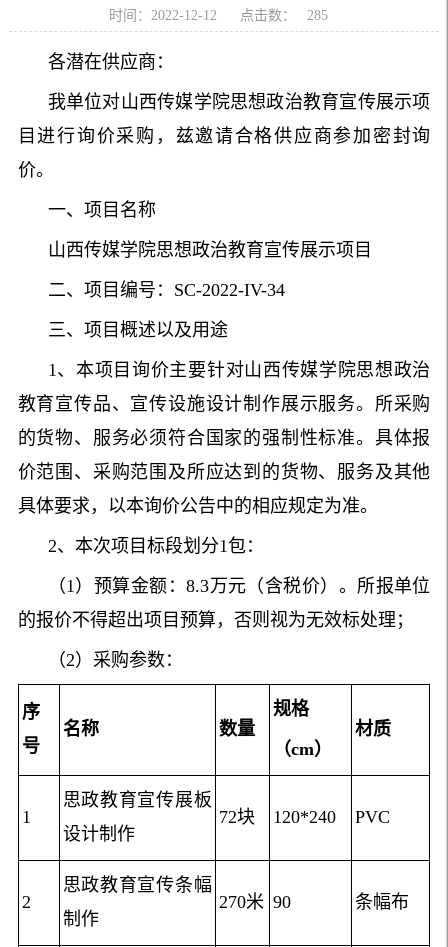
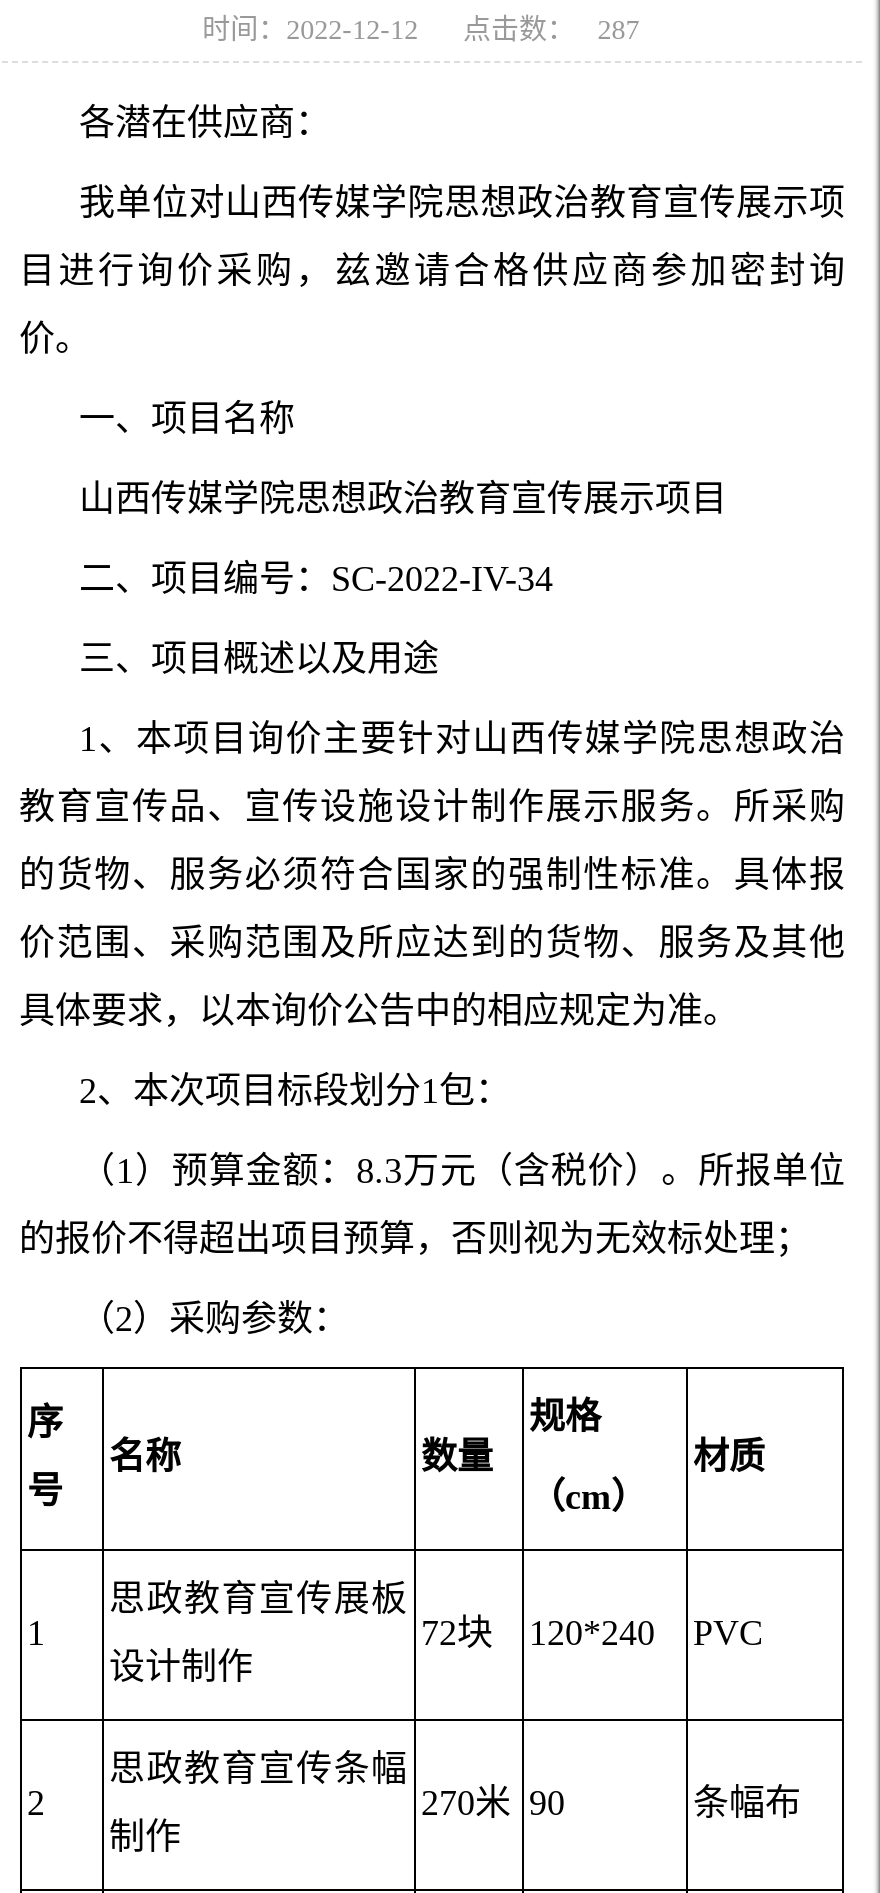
[109,8,328,23] 时间：2022-12-12 点击数： 285 -> [202,16,639,46] 时间：2022-12-12 点击数： 287

